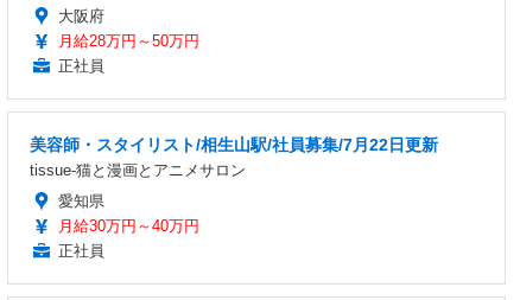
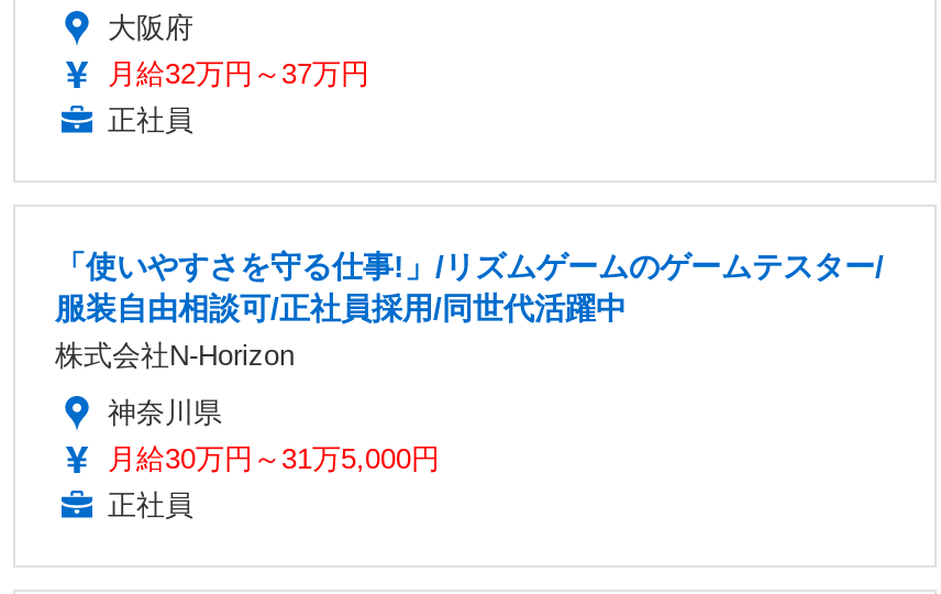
[58,32,199,49] 月給28万円～50万円 -> [108,56,369,89] 月給32万円～37万円
[30,135,438,179] 美容師・スタイリスト/相生山駅/社員募集/7月22日更新 | tissue-猫と漫画とアニメサロン -> [55,248,884,371] 「使いやすさを守る仕事!」/リズムゲームのゲームテスター/ | 服装自由相談可/正社員採用/同世代活躍中 | 株式会社N-Horizon
[58,192,199,234] 愛知県 | 月給30万円～40万円 -> [108,395,440,474] 神奈川県 | 月給30万円～31万5,000円

